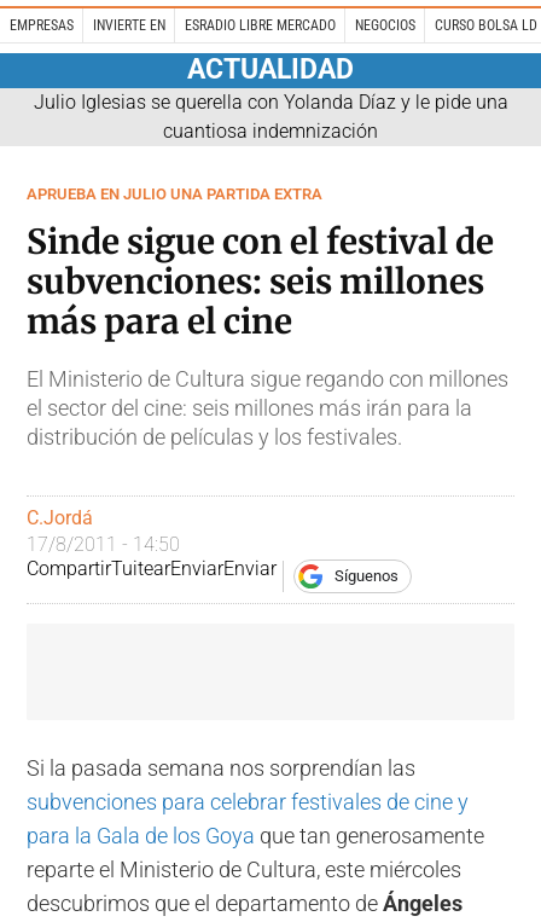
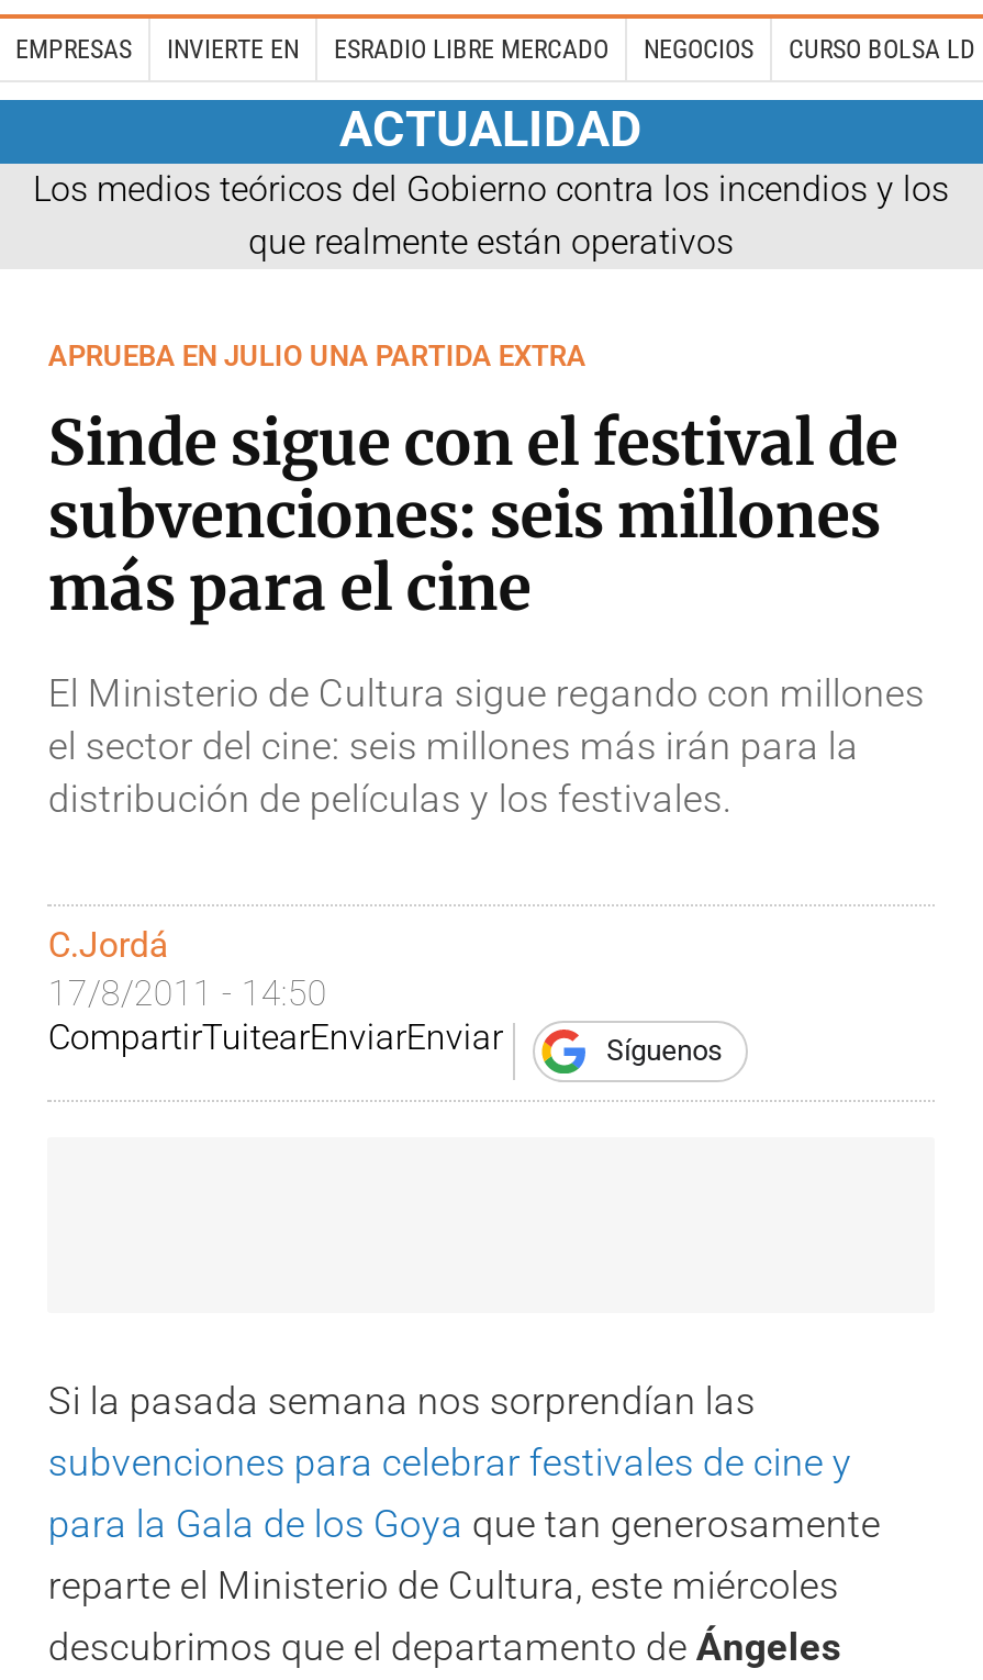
[33,90,508,142] Julio Iglesias se querella con Yolanda Díaz y le pide una | cuantiosa indemnización -> [33,167,949,262] Los medios teóricos del Gobierno contra los incendios y los | que realmente están operativos

